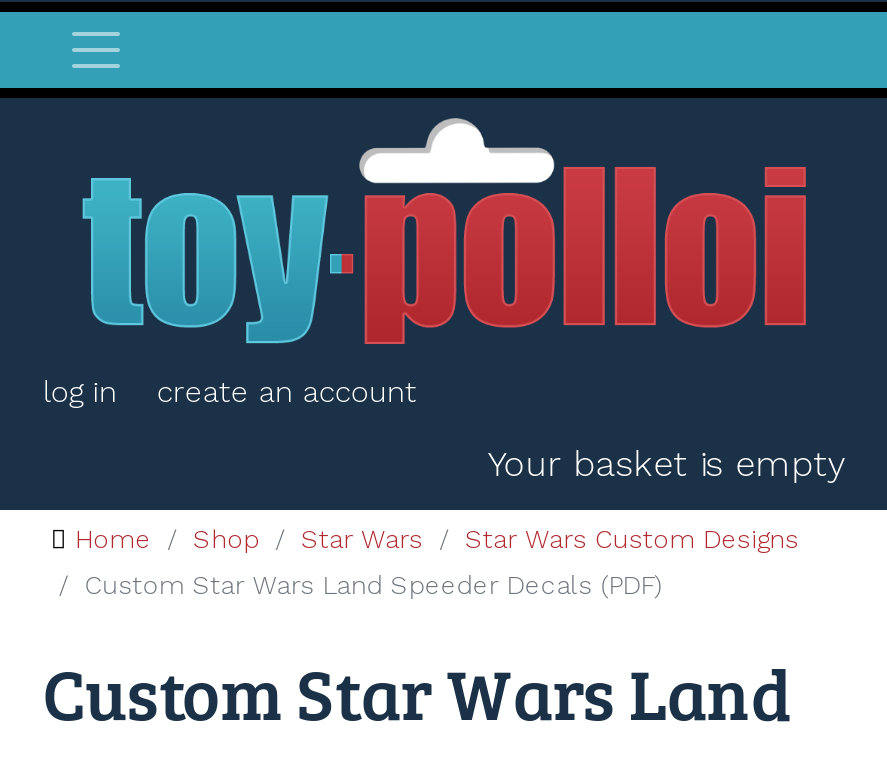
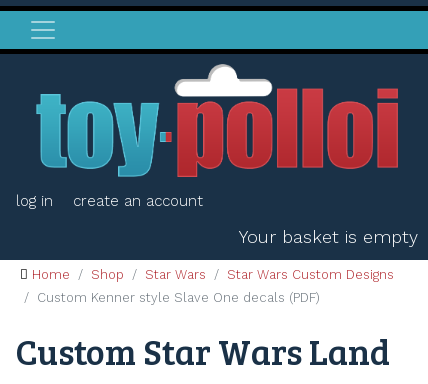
[84,571,662,601] Custom Star Wars Land Speeder Decals (PDF) -> [37,290,320,305] Custom Kenner style Slave One decals (PDF)

